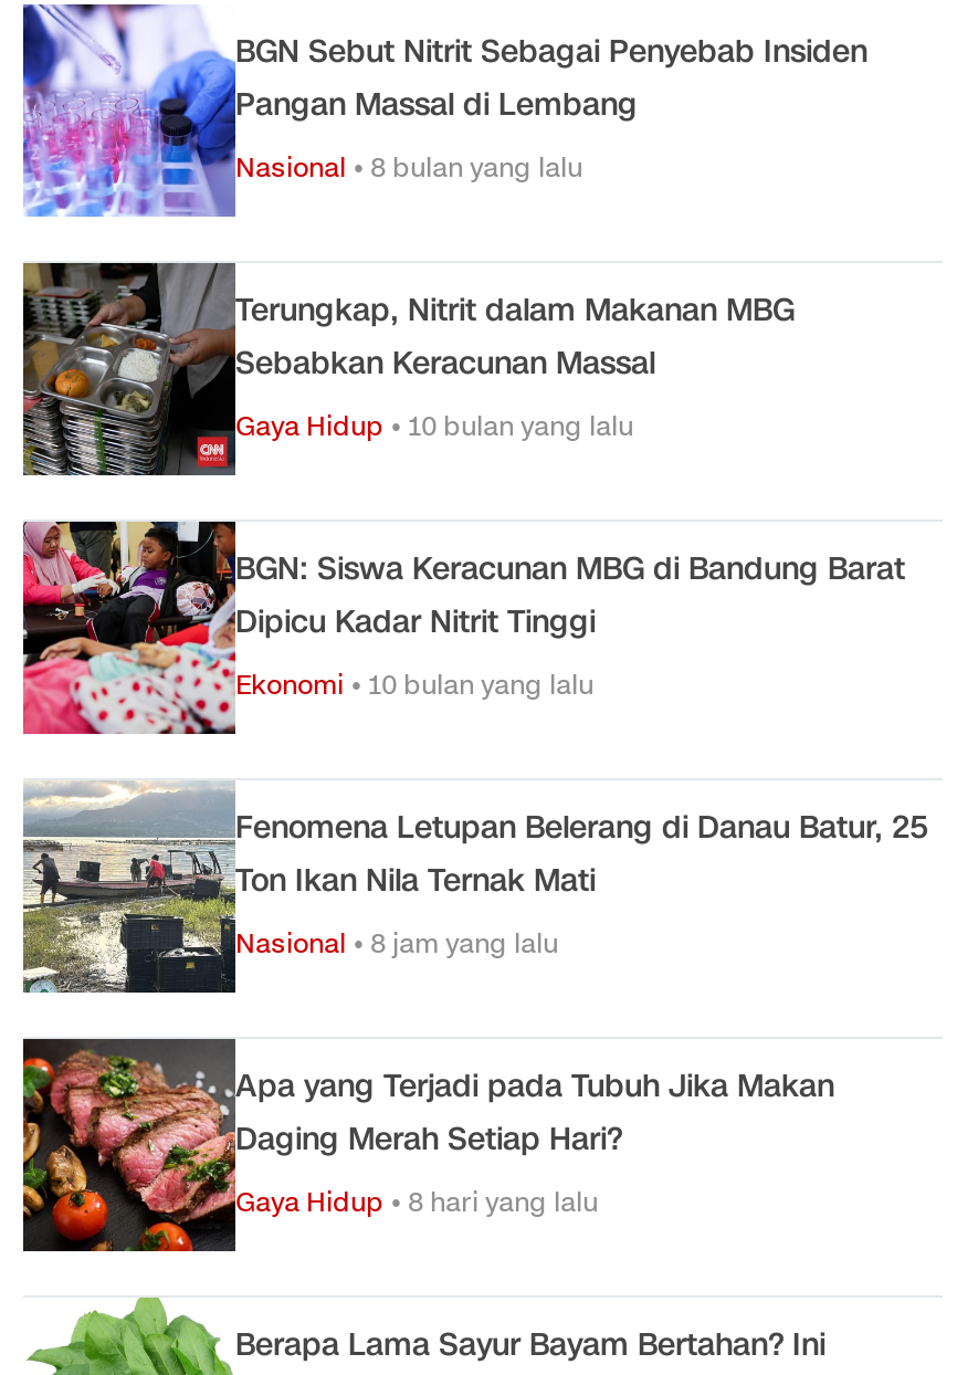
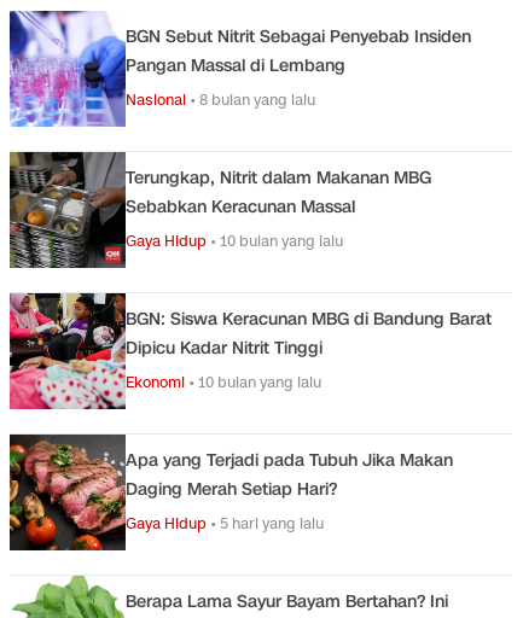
[23,780,929,995] [image] | Fenomena Letupan Belerang di Danau Batur, 25 | Ton Ikan Nila Ternak Mati | Nasional • 8 jam yang lalu -> none
[235,1183,598,1220] Gaya Hidup • 8 hari yang lalu -> [126,513,324,534] Gaya Hidup • 5 hari yang lalu

